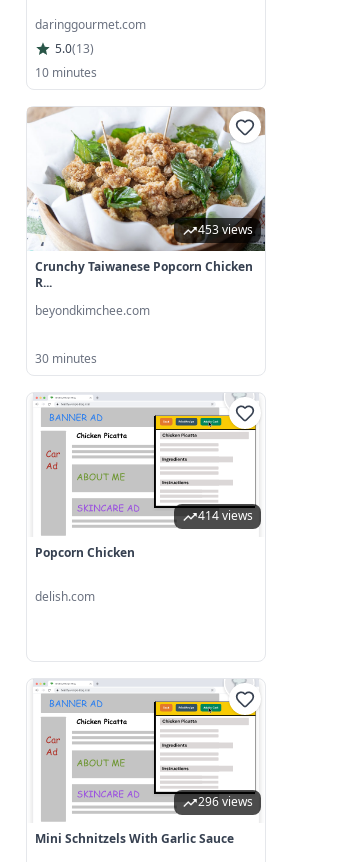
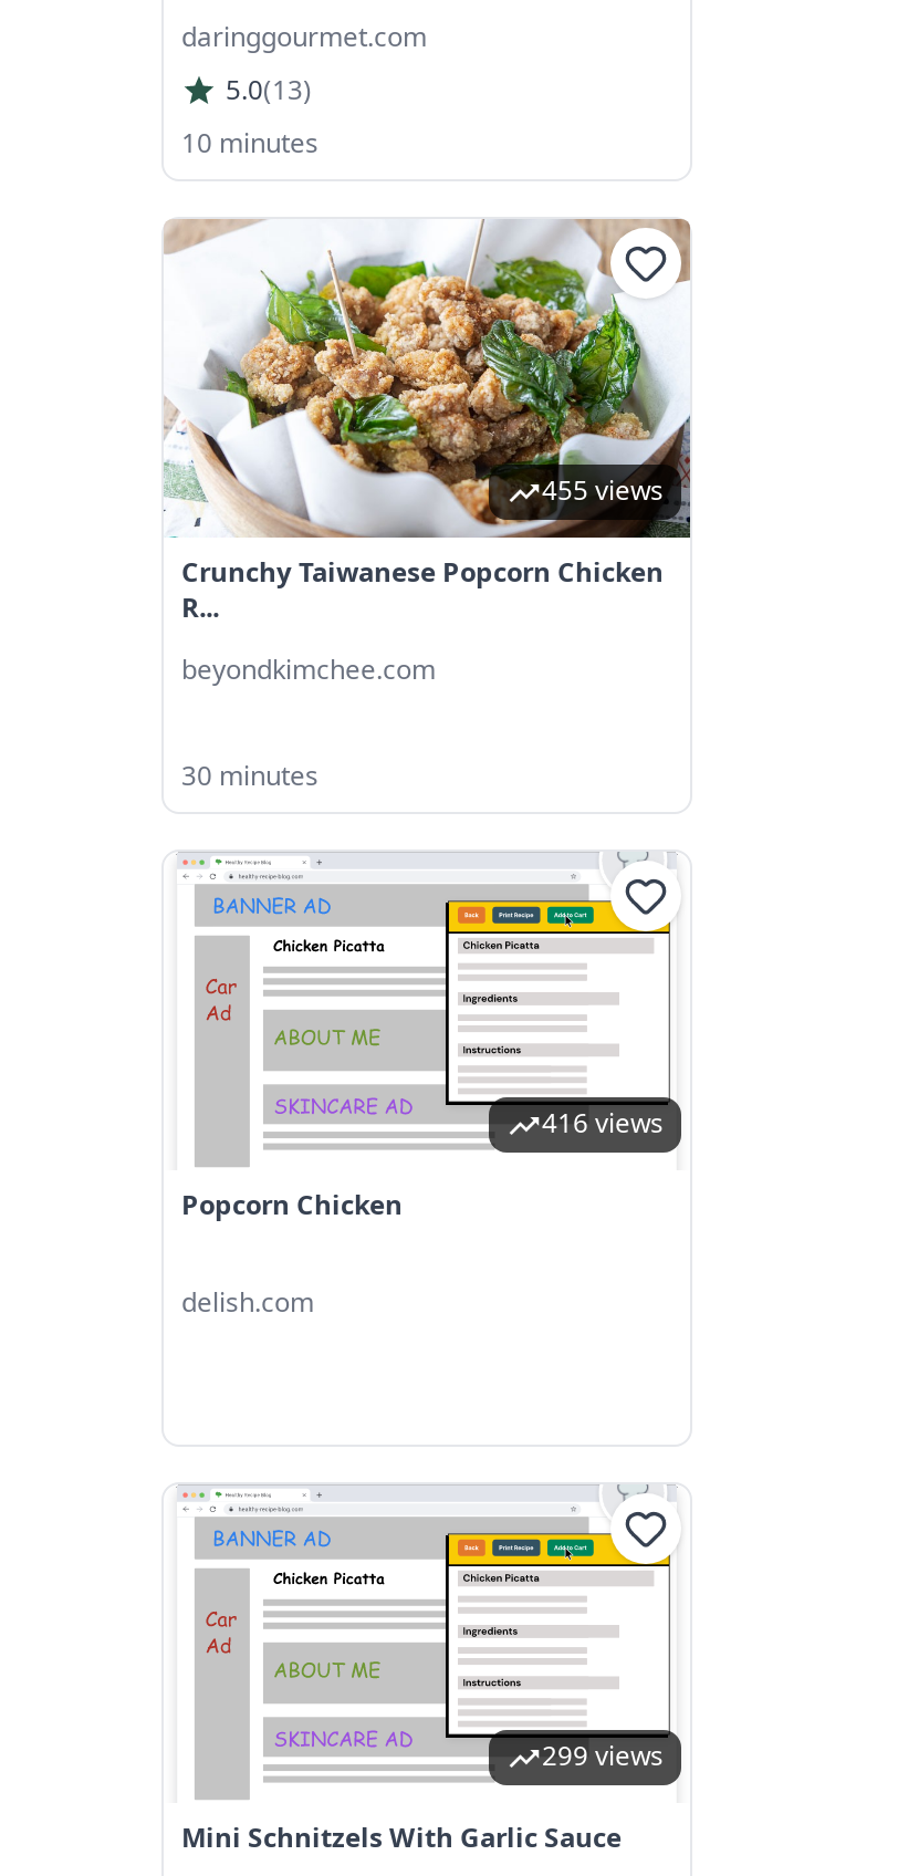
[198,221,253,238] 453 views -> [542,472,664,509] 455 views
[198,507,253,524] 414 views -> [542,1104,664,1142] 416 views
[198,793,253,810] 296 views -> [542,1737,664,1775] 299 views

